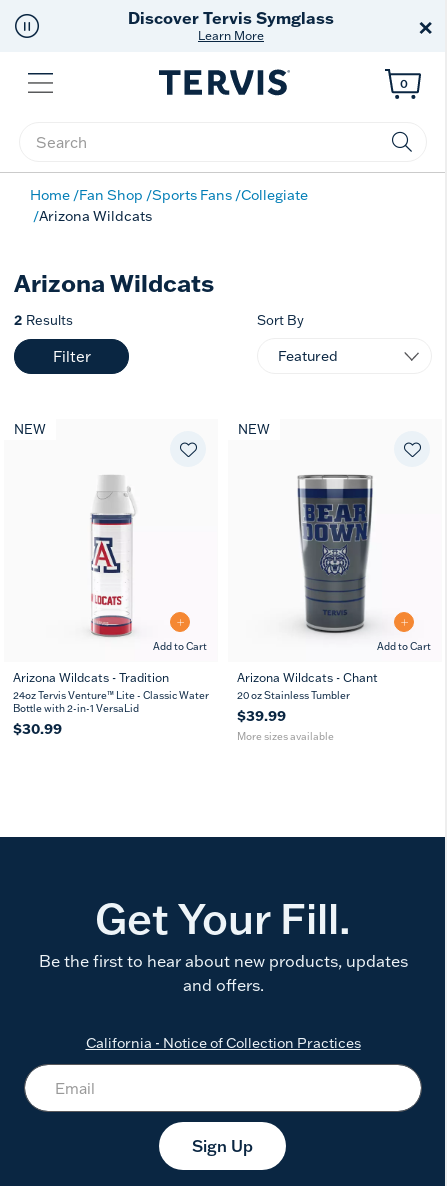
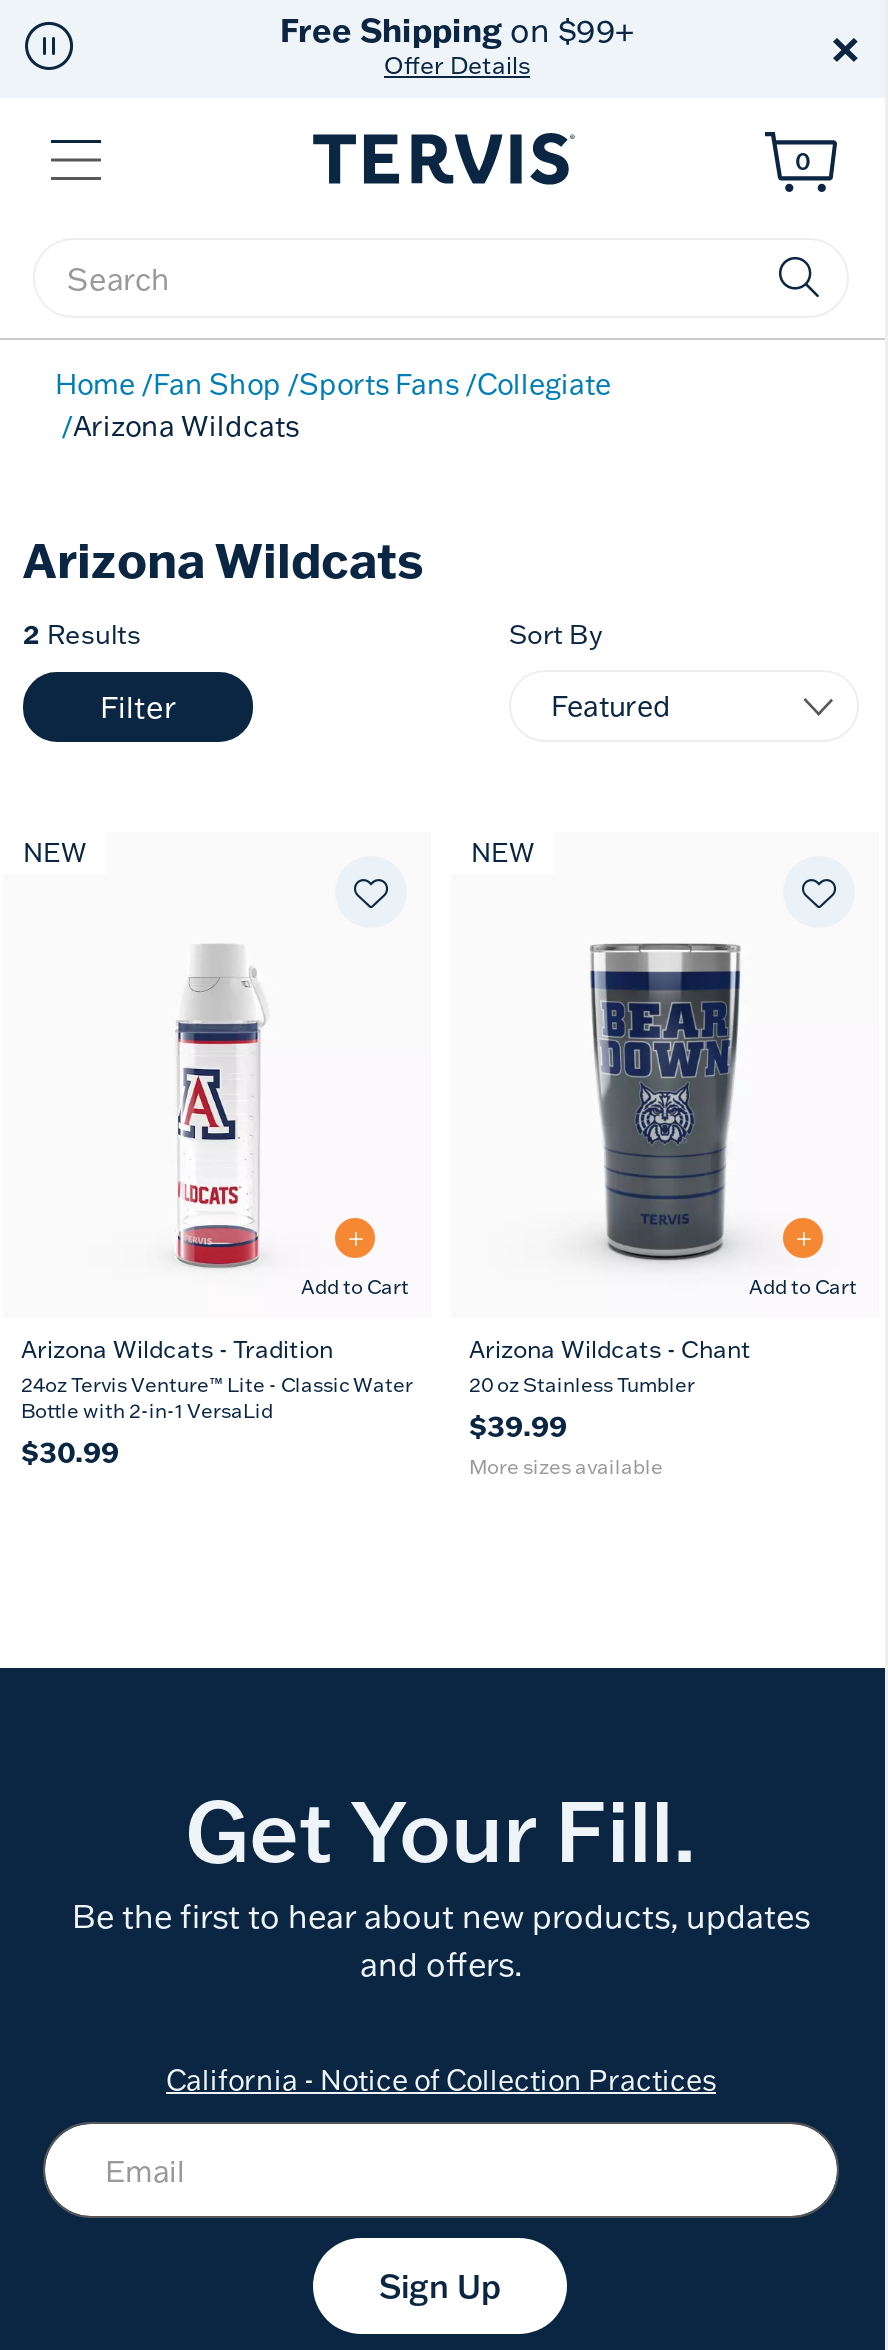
[128,8,334,43] Discover Tervis Symglass | Learn More -> [280,10,634,80] Free Shipping on $99+ | Offer Details

